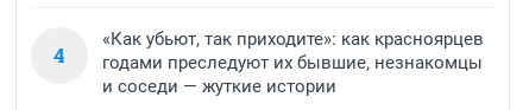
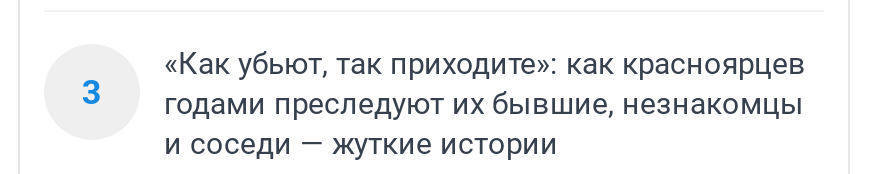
[53,42,483,73] 4 годами преследуют их бывшие, незнакомцы -> [82,68,804,122] 3 годами преследуют их бывшие, незнакомцы

